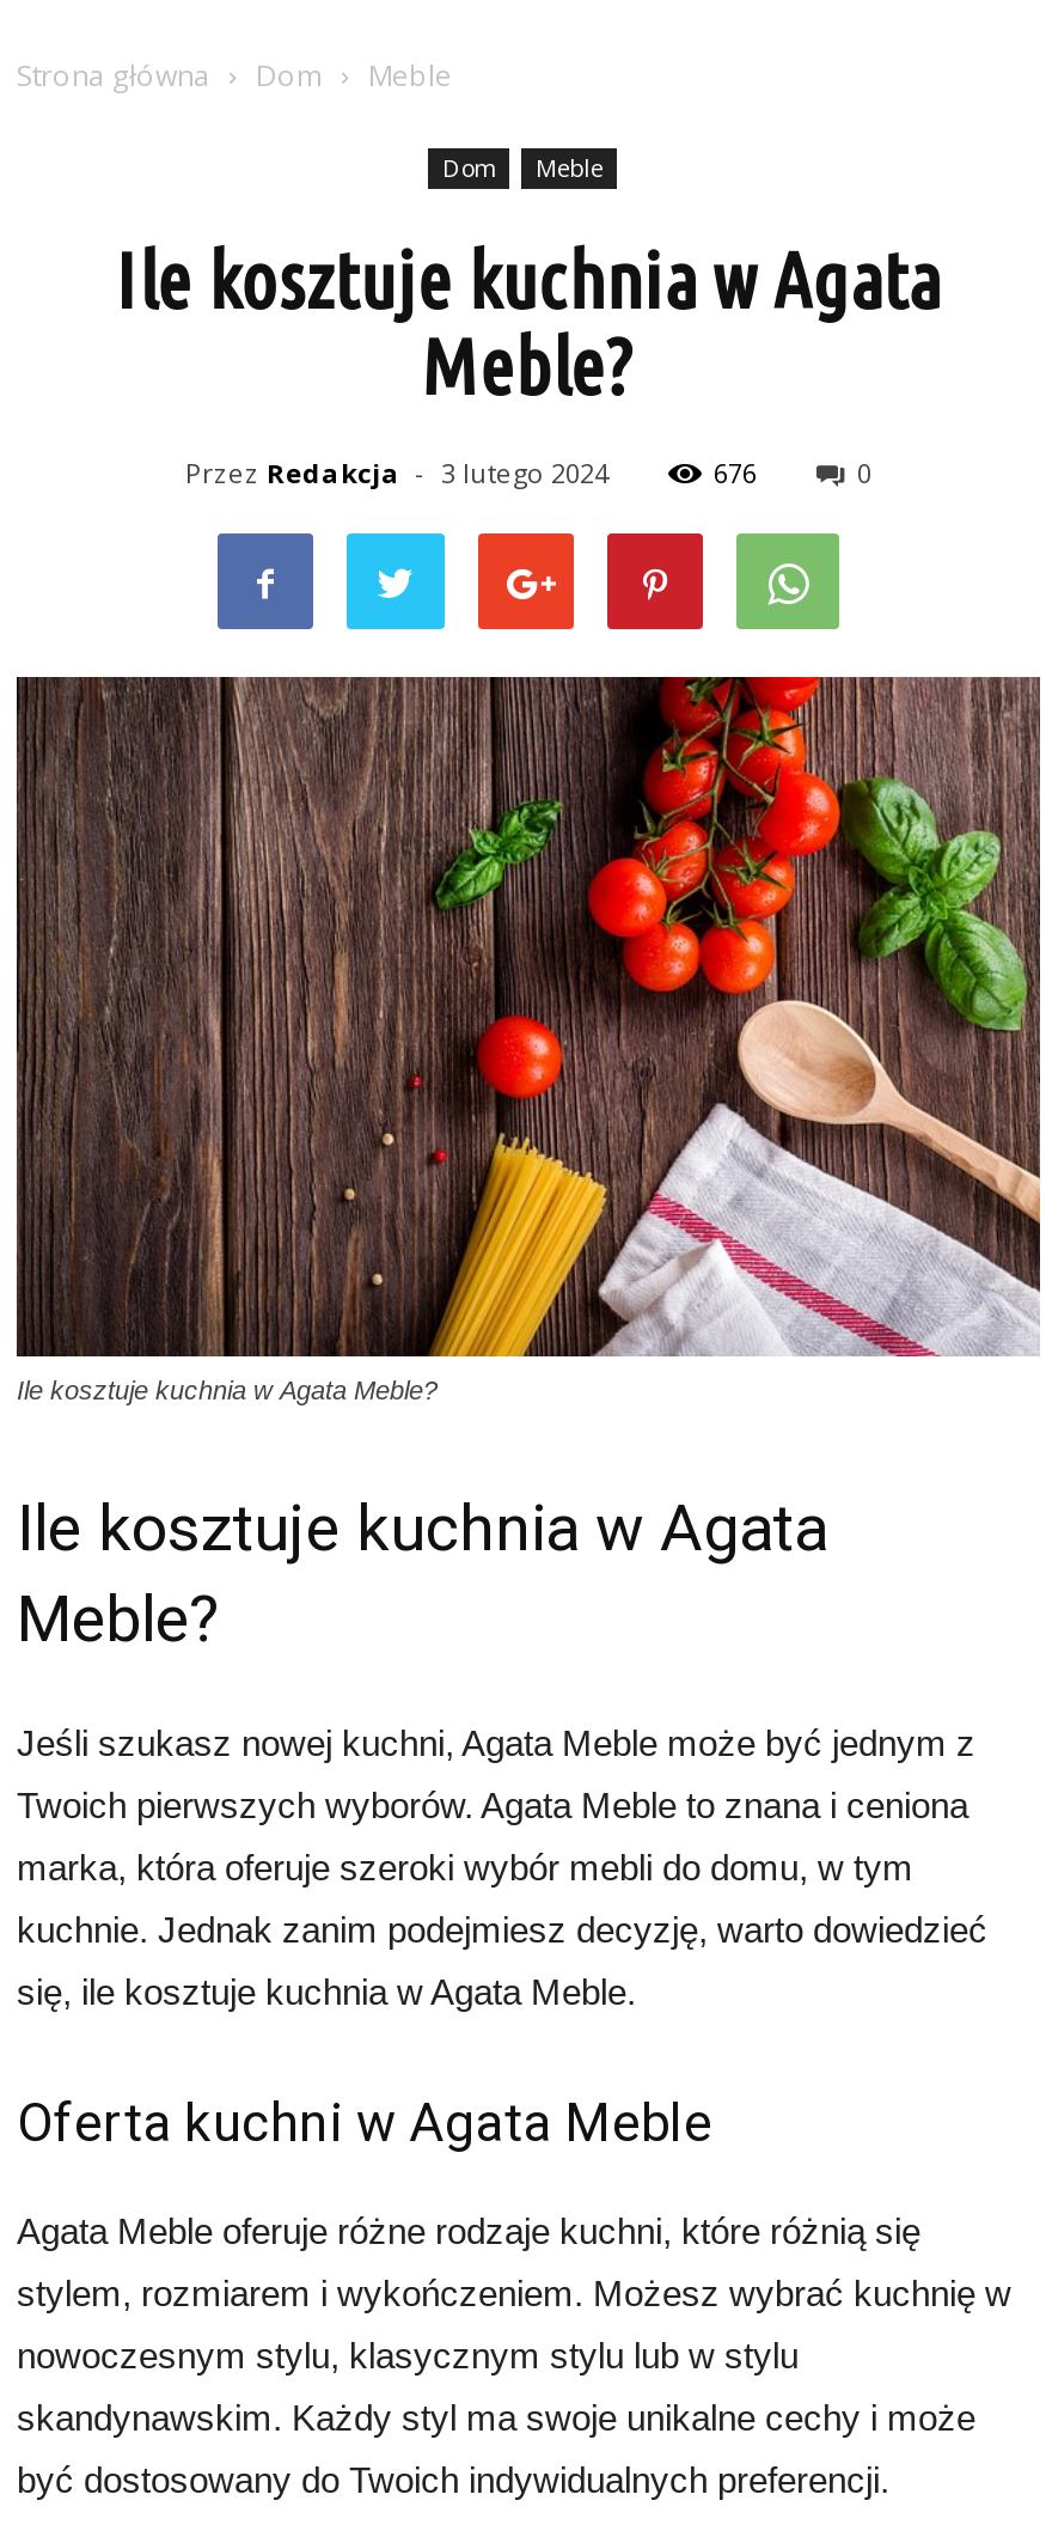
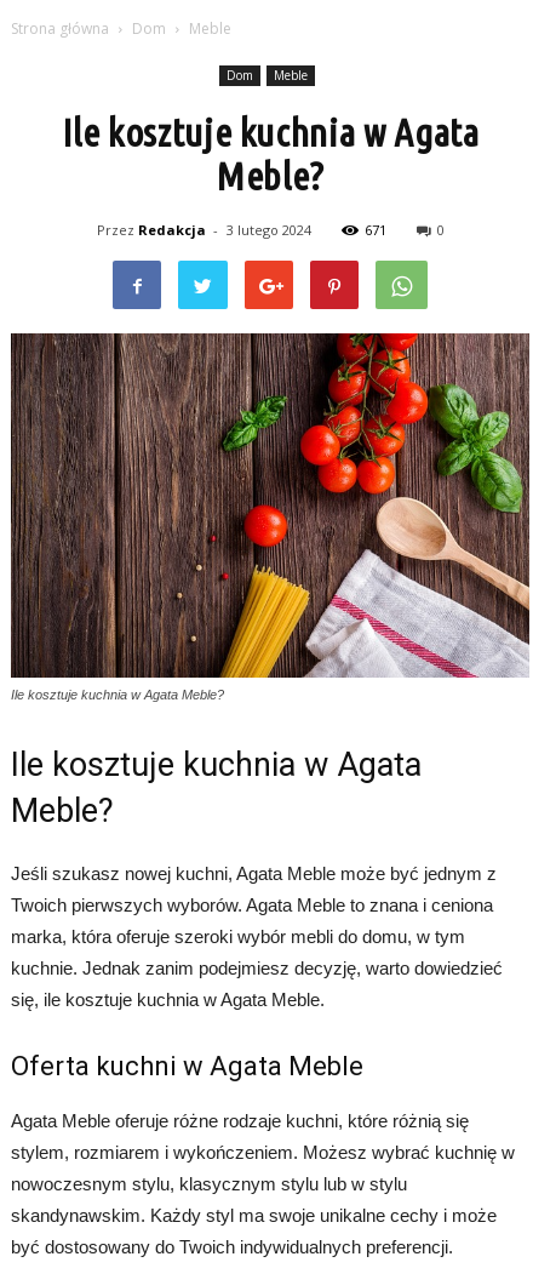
[714,455,757,490] 676 -> [364,221,386,239] 671

